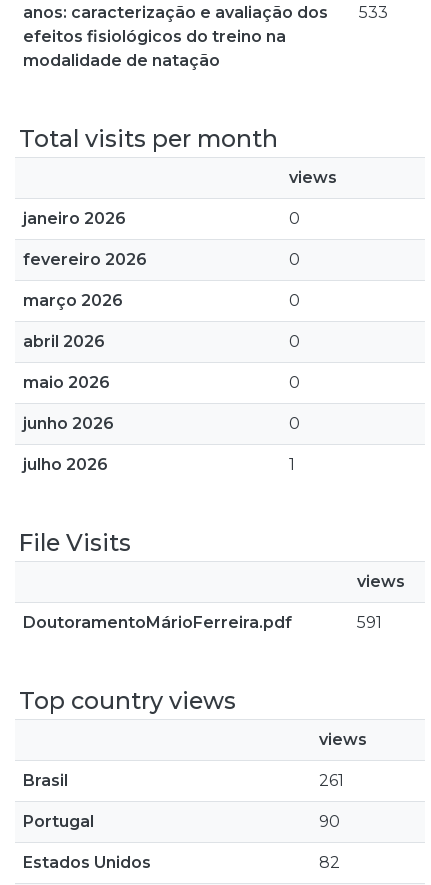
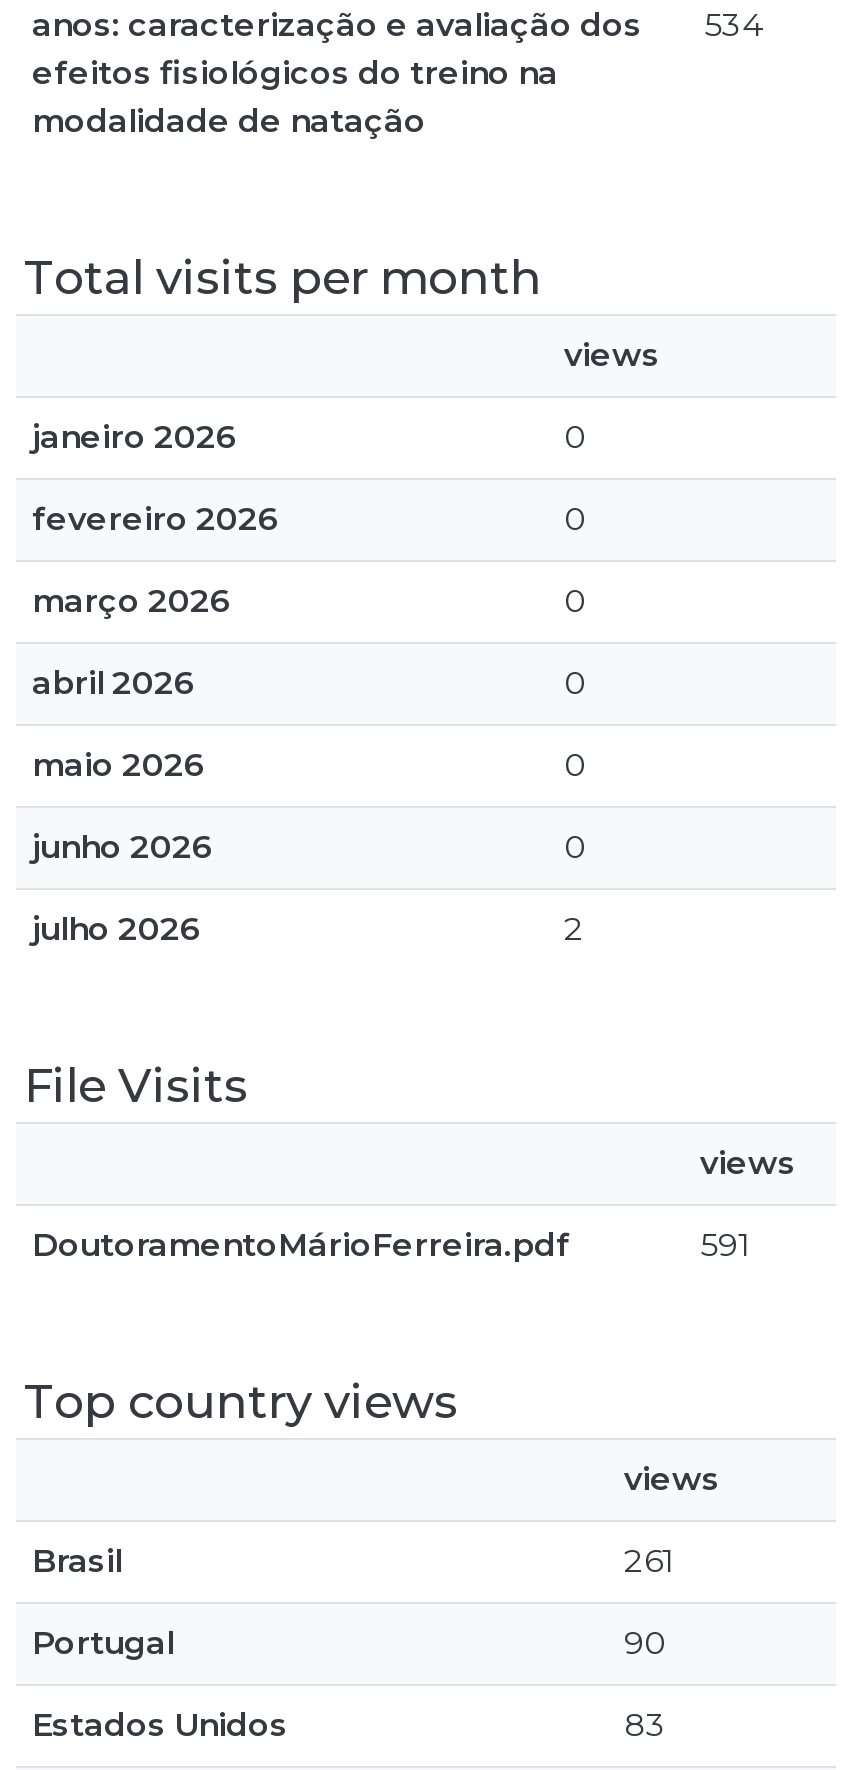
[23,3,388,22] anos: caracterização e avaliação dos 533 -> [32,6,762,44] anos: caracterização e avaliação dos 534
[289,455,295,474] 1 -> [564,910,584,948] 2
[319,853,340,872] 82 -> [624,1706,666,1744] 83

